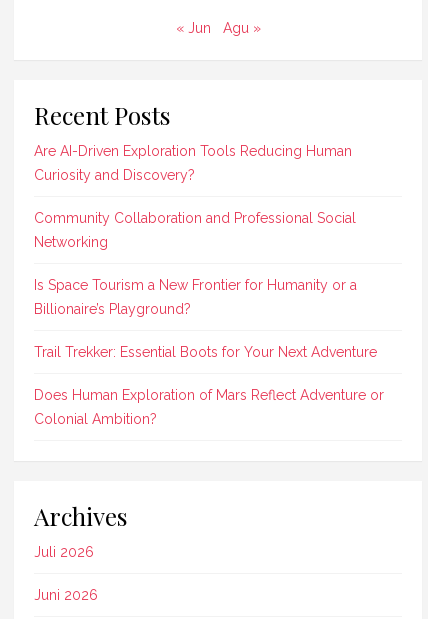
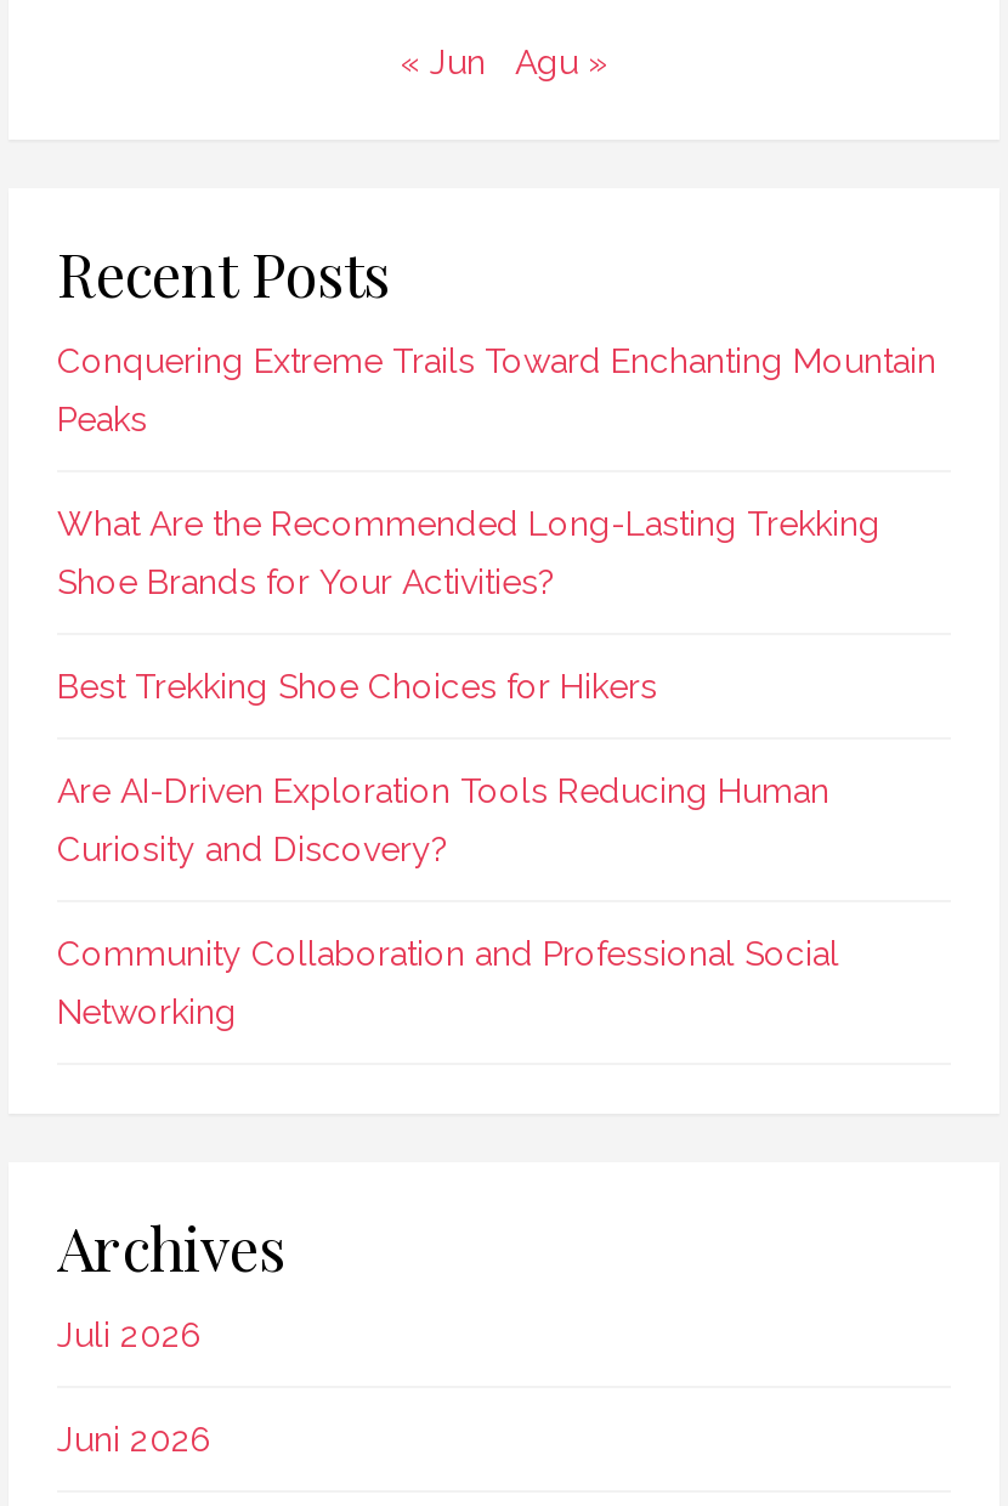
none -> [57,342,936,707] Conquering Extreme Trails Toward Enchanting Mountain | Peaks | What Are the Recommended Long-Lasting Trekking | Shoe Brands for Your Activities? | Best Trekking Shoe Choices for Hikers
moved [34,143,356,250] -> [57,772,839,1032]: Are AI-Driven Exploration Tools Reducing Human | Curiosity and Discovery? | Community Collaboration and Professional Social | Networking
[34,277,384,427] Is Space Tourism a New Frontier for Humanity or a | Billionaire’s Playground? | Trail Trekker: Essential Boots for Your Next Adventure | Does Human Exploration of Mars Reflect Adventure or | Colonial Ambition? -> none

